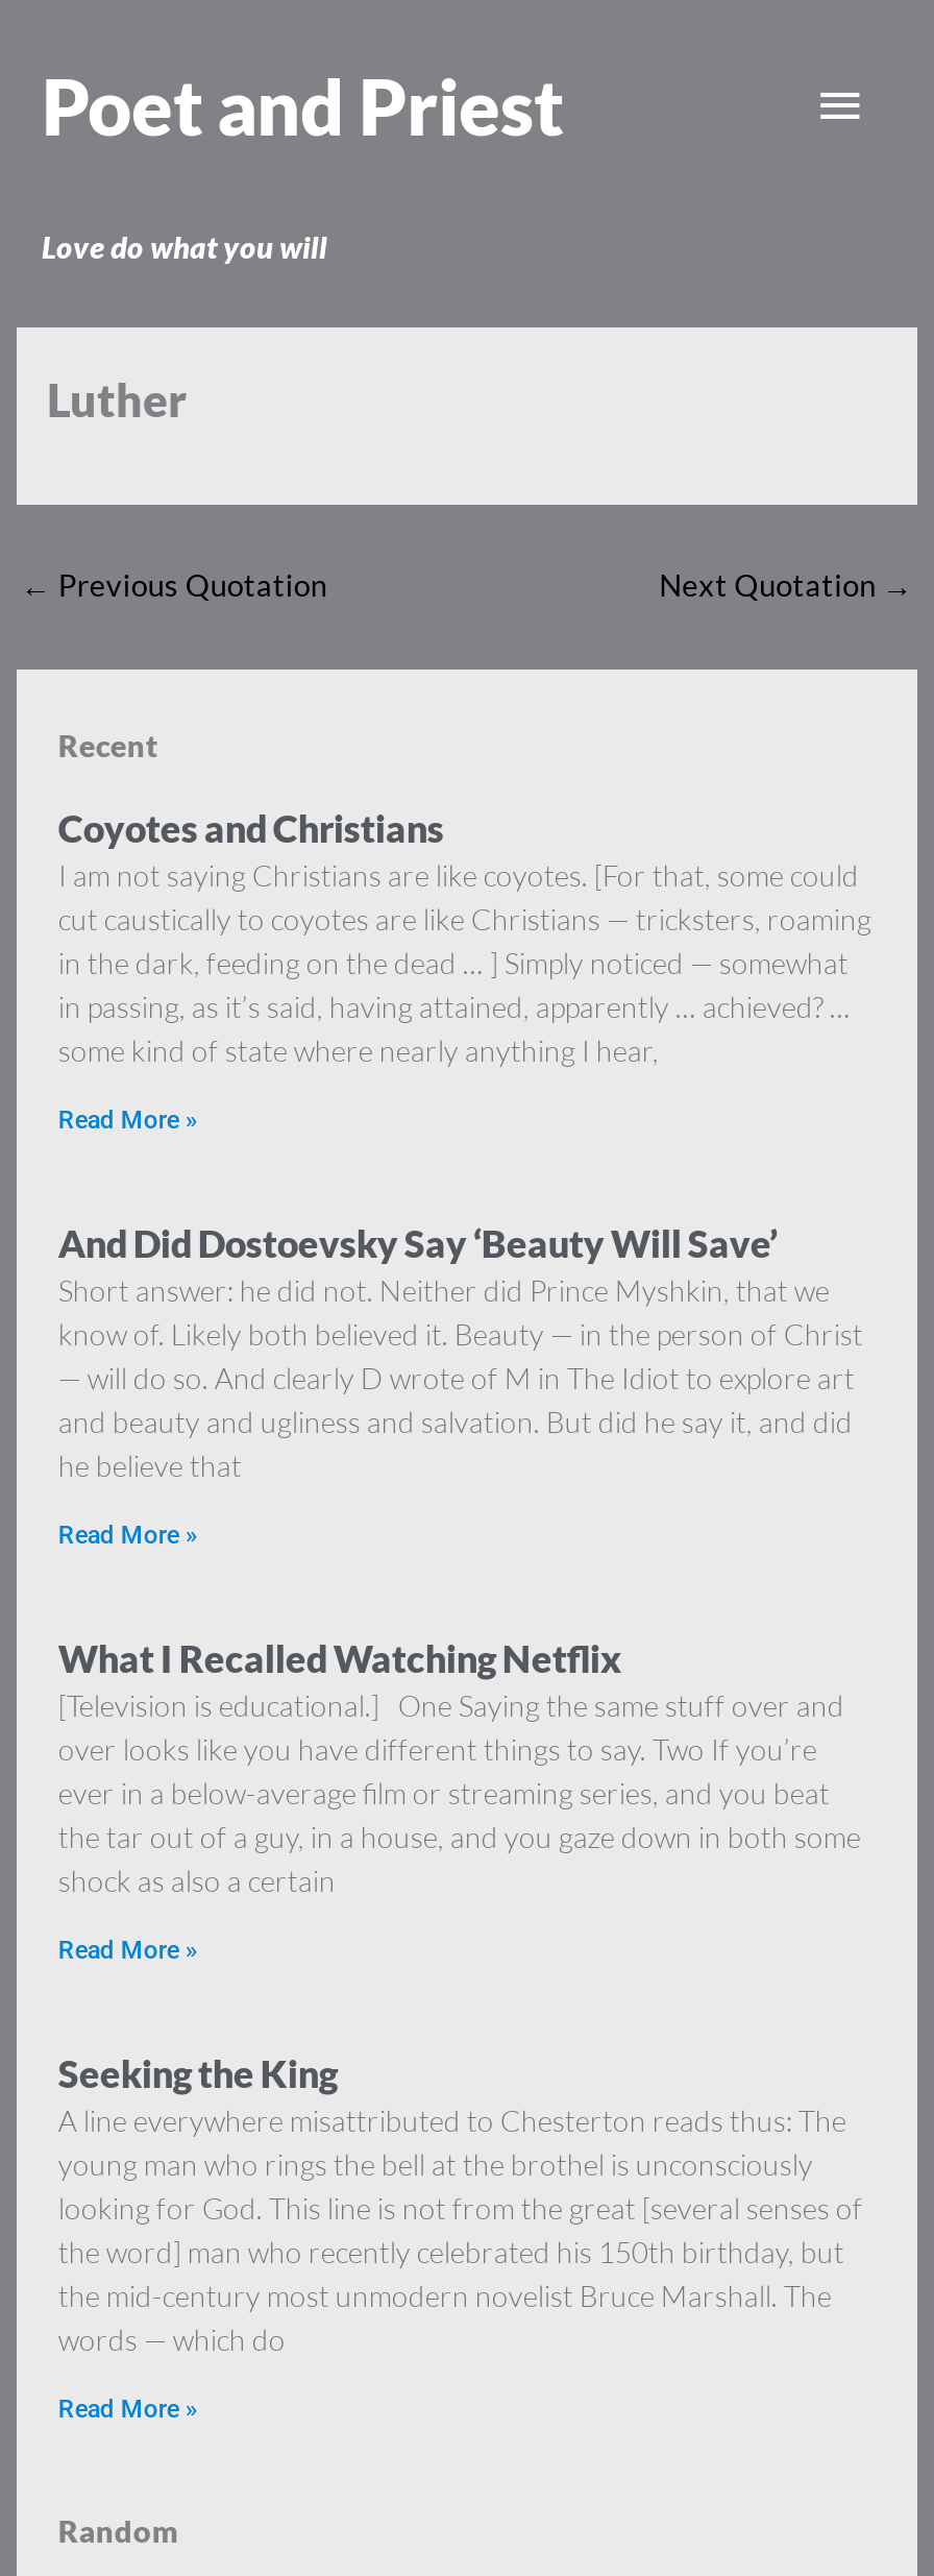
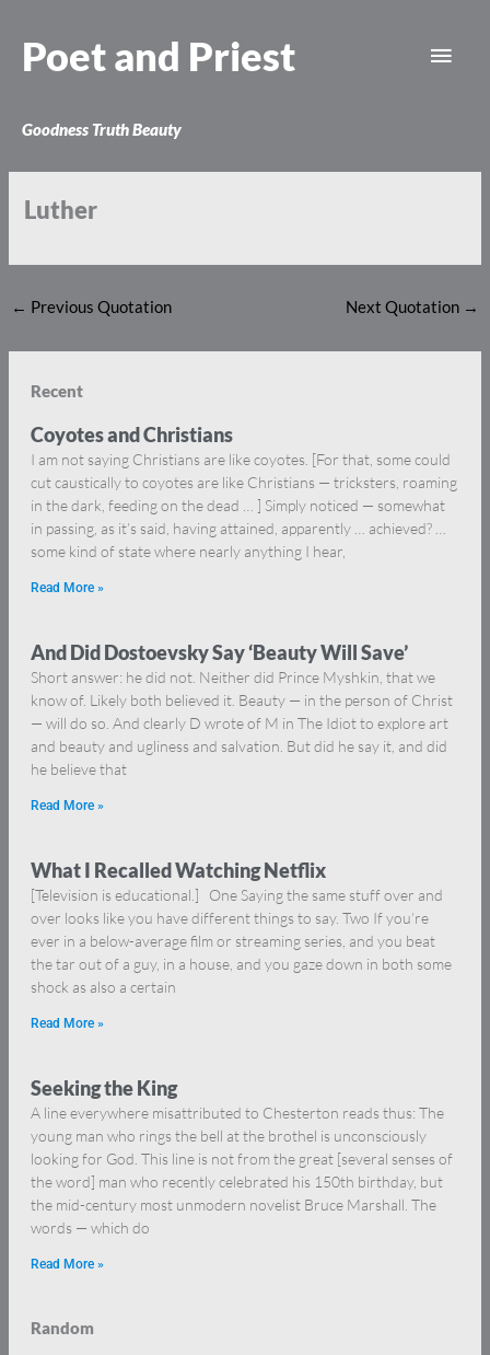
[42,230,327,266] Love do what you will -> [22,121,182,139] Goodness Truth Beauty

